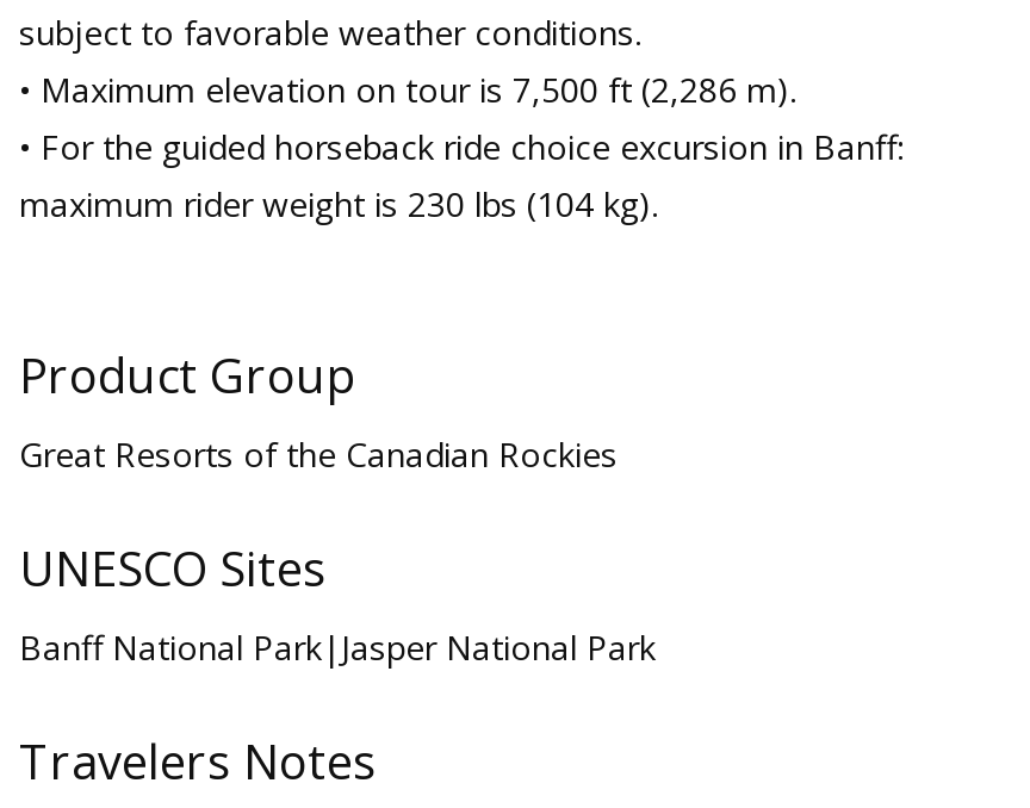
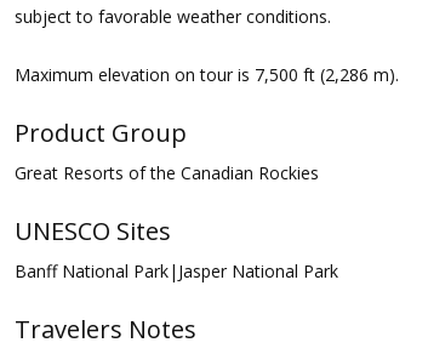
[19,66,904,225] • Maximum elevation on tour is 7,500 ft (2,286 m). | • For the guided horseback ride choice excursion in Banff: | maximum rider weight is 230 lbs (104 kg). -> [15,62,399,85] Maximum elevation on tour is 7,500 ft (2,286 m).

